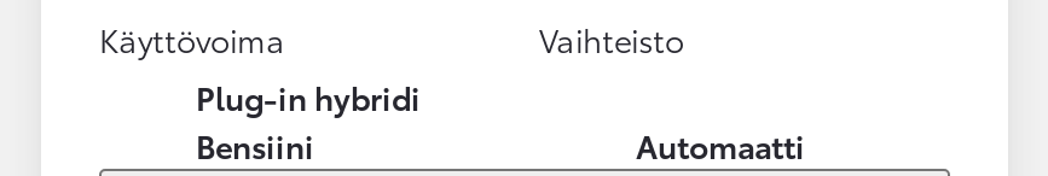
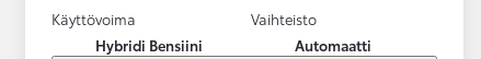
[196,74,421,166] Plug-in hybridi | Bensiini -> [95,35,203,54] Hybridi Bensiini

